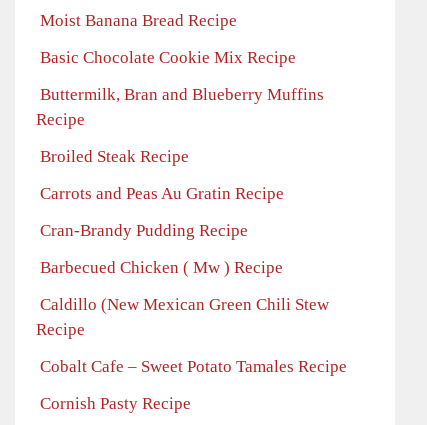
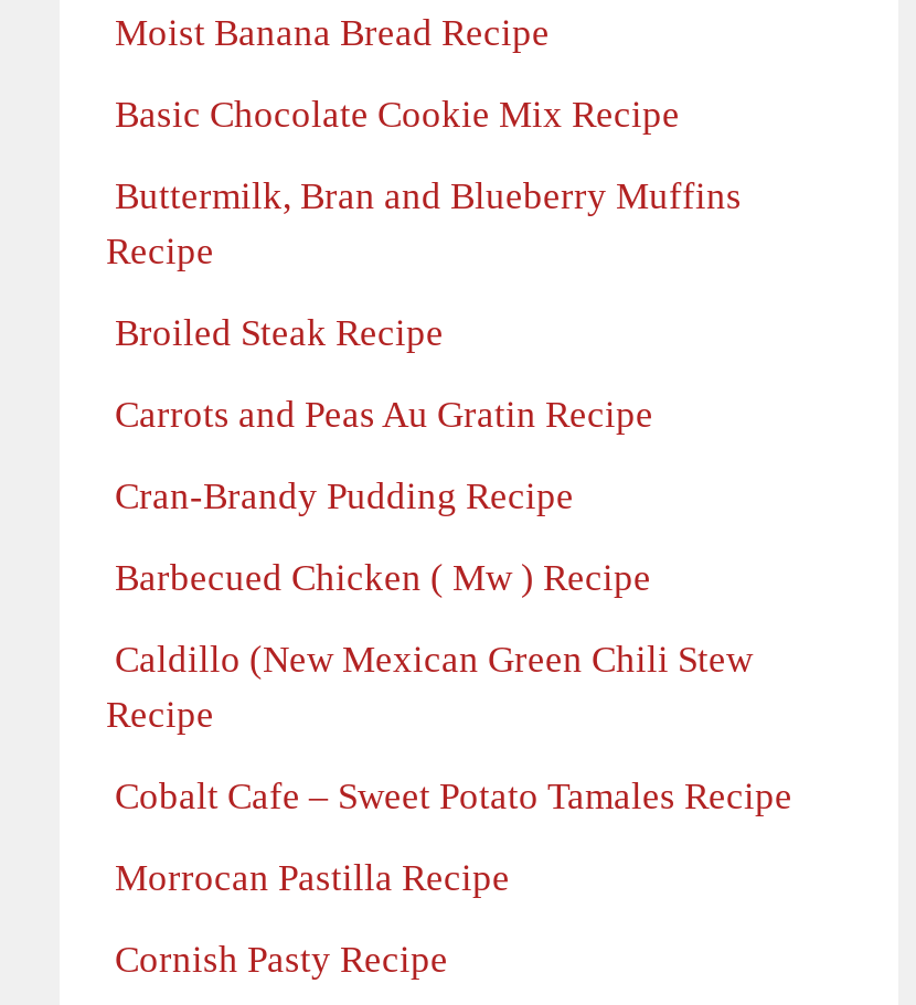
none -> [115,858,510,900] Morrocan Pastilla Recipe

